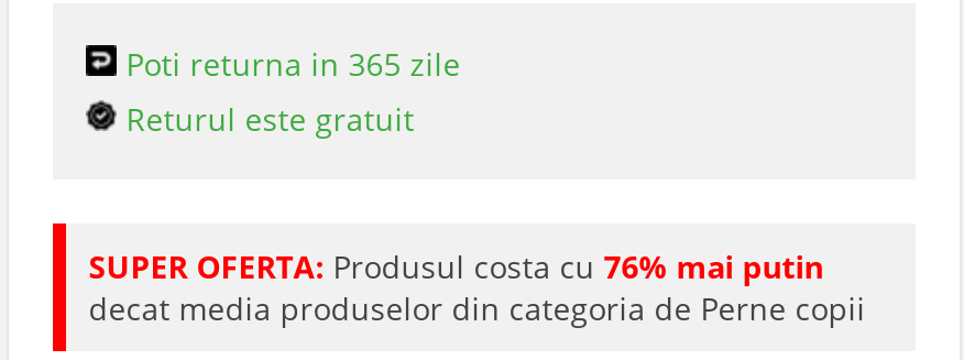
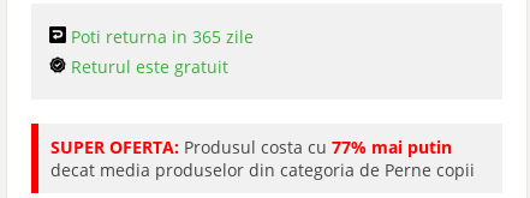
[88,246,824,287] SUPER OFERTA: Produsul costa cu 76% mai putin -> [51,136,452,158] SUPER OFERTA: Produsul costa cu 77% mai putin

